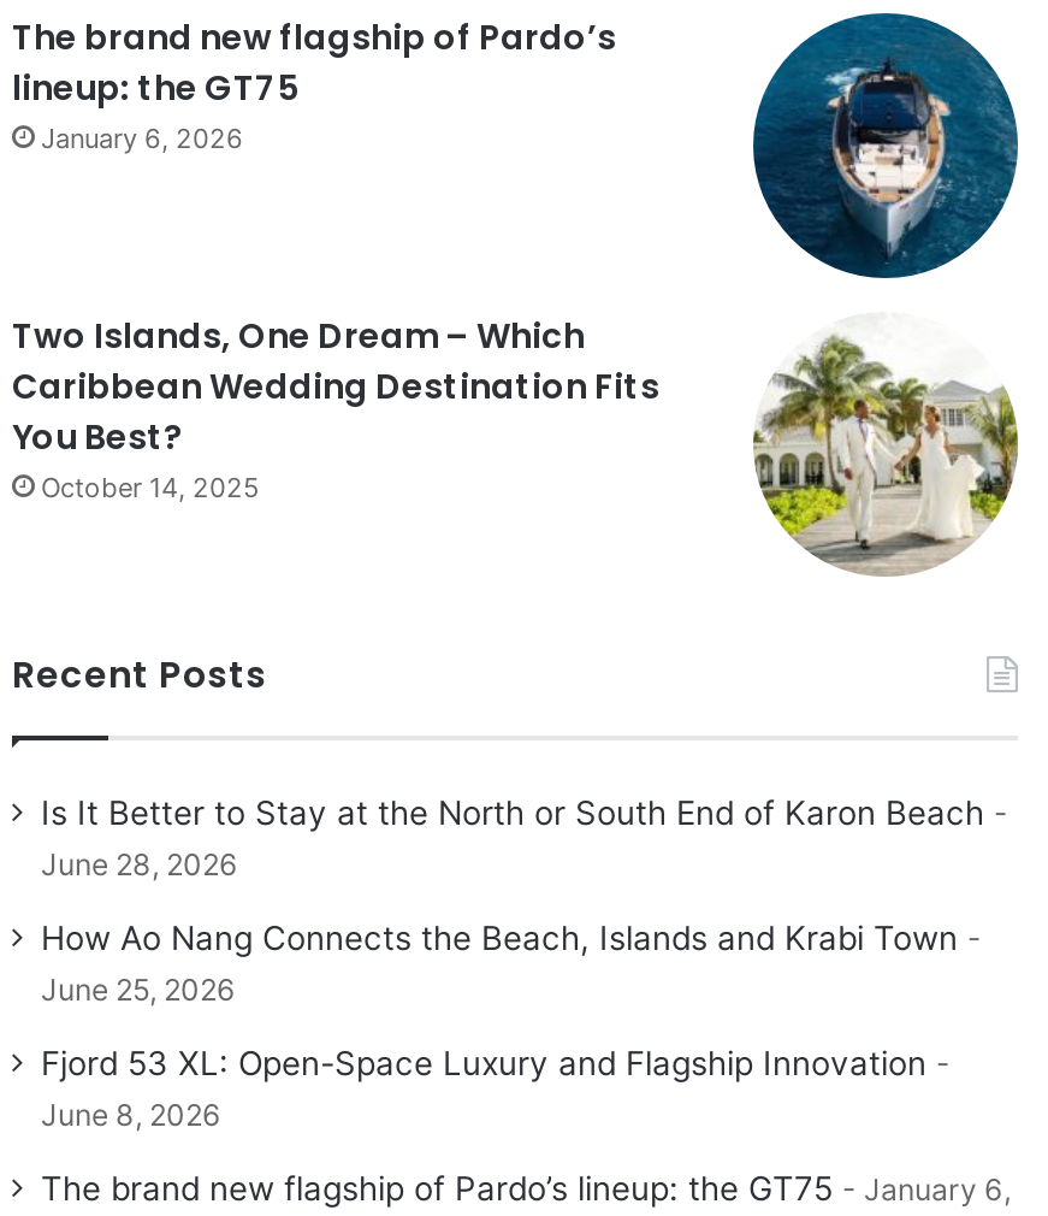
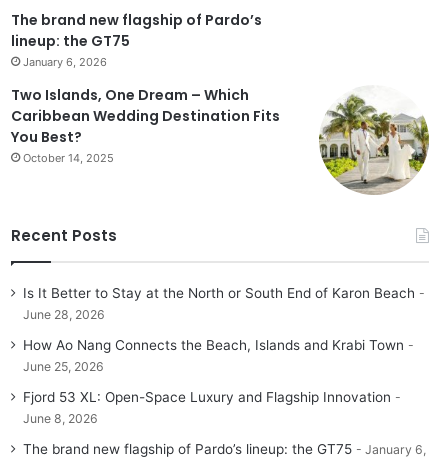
[751,10,1020,282] [image] -> none

